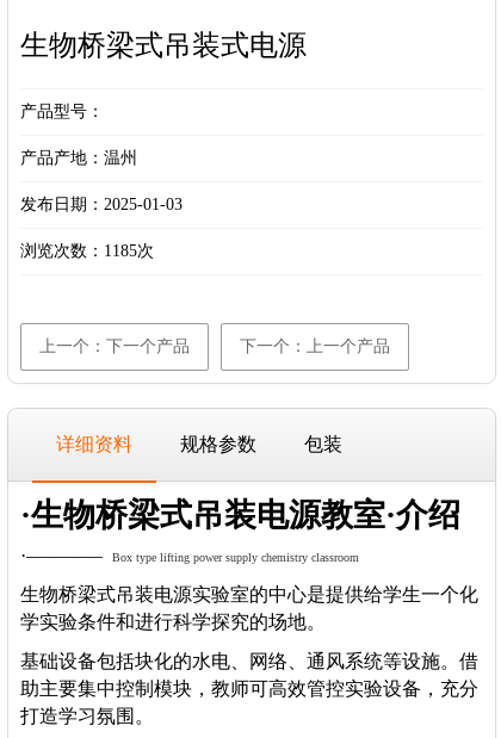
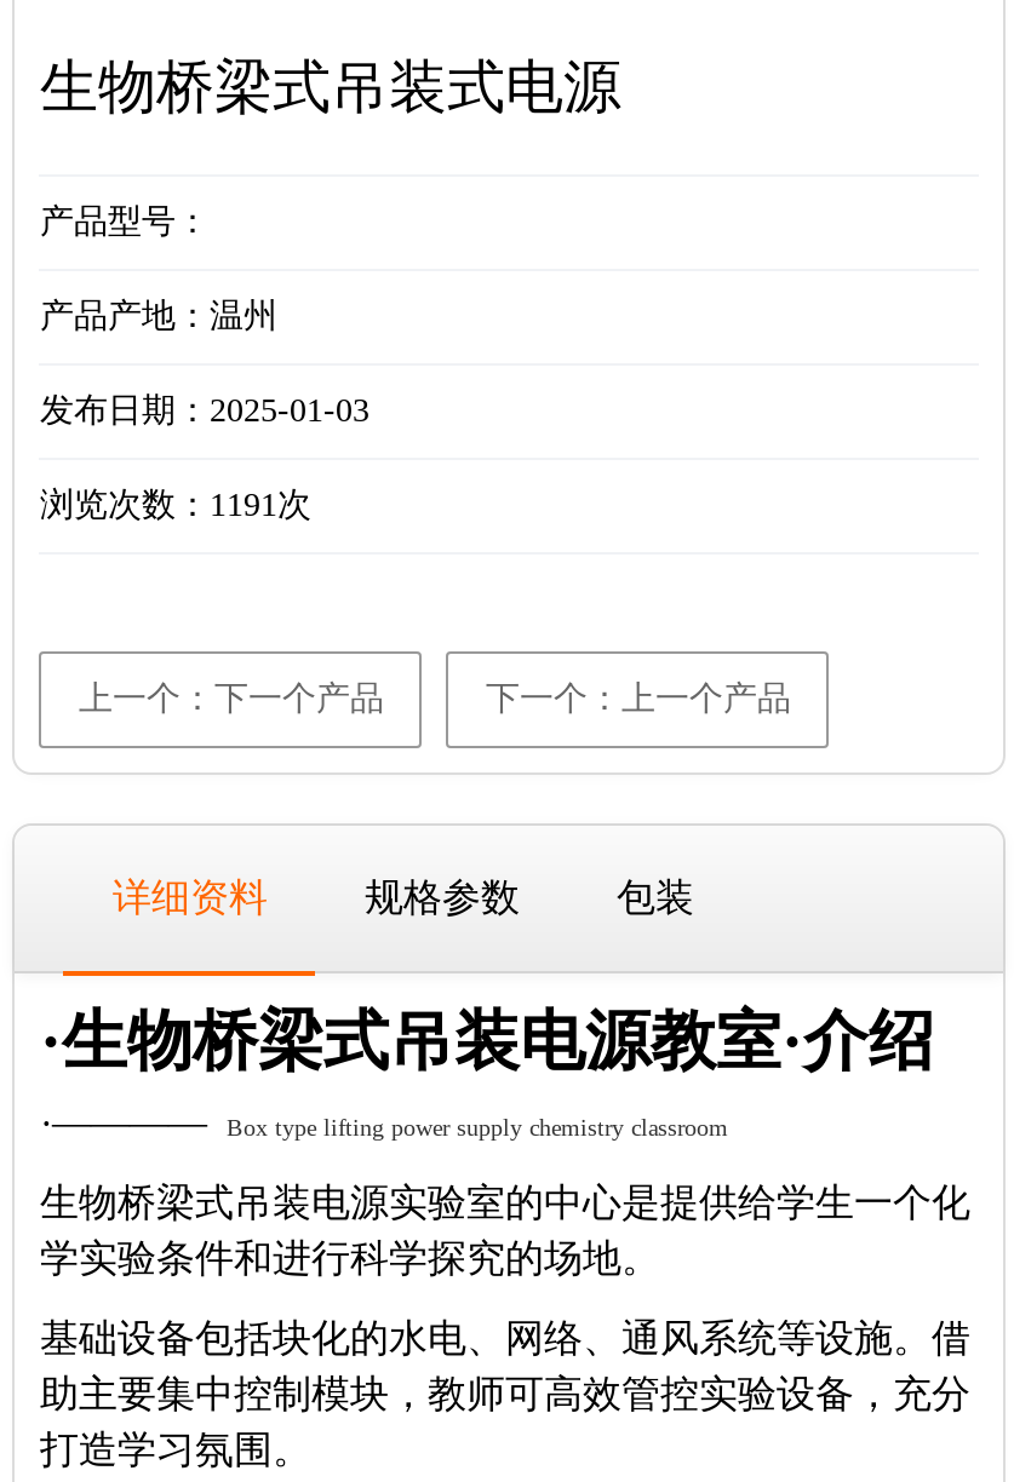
[21,242,154,260] 浏览次数：1185次 -> [40,486,311,523] 浏览次数：1191次

